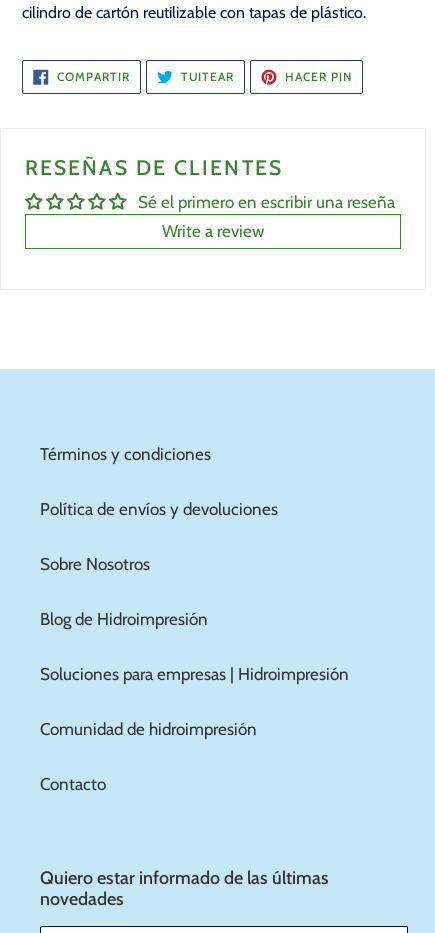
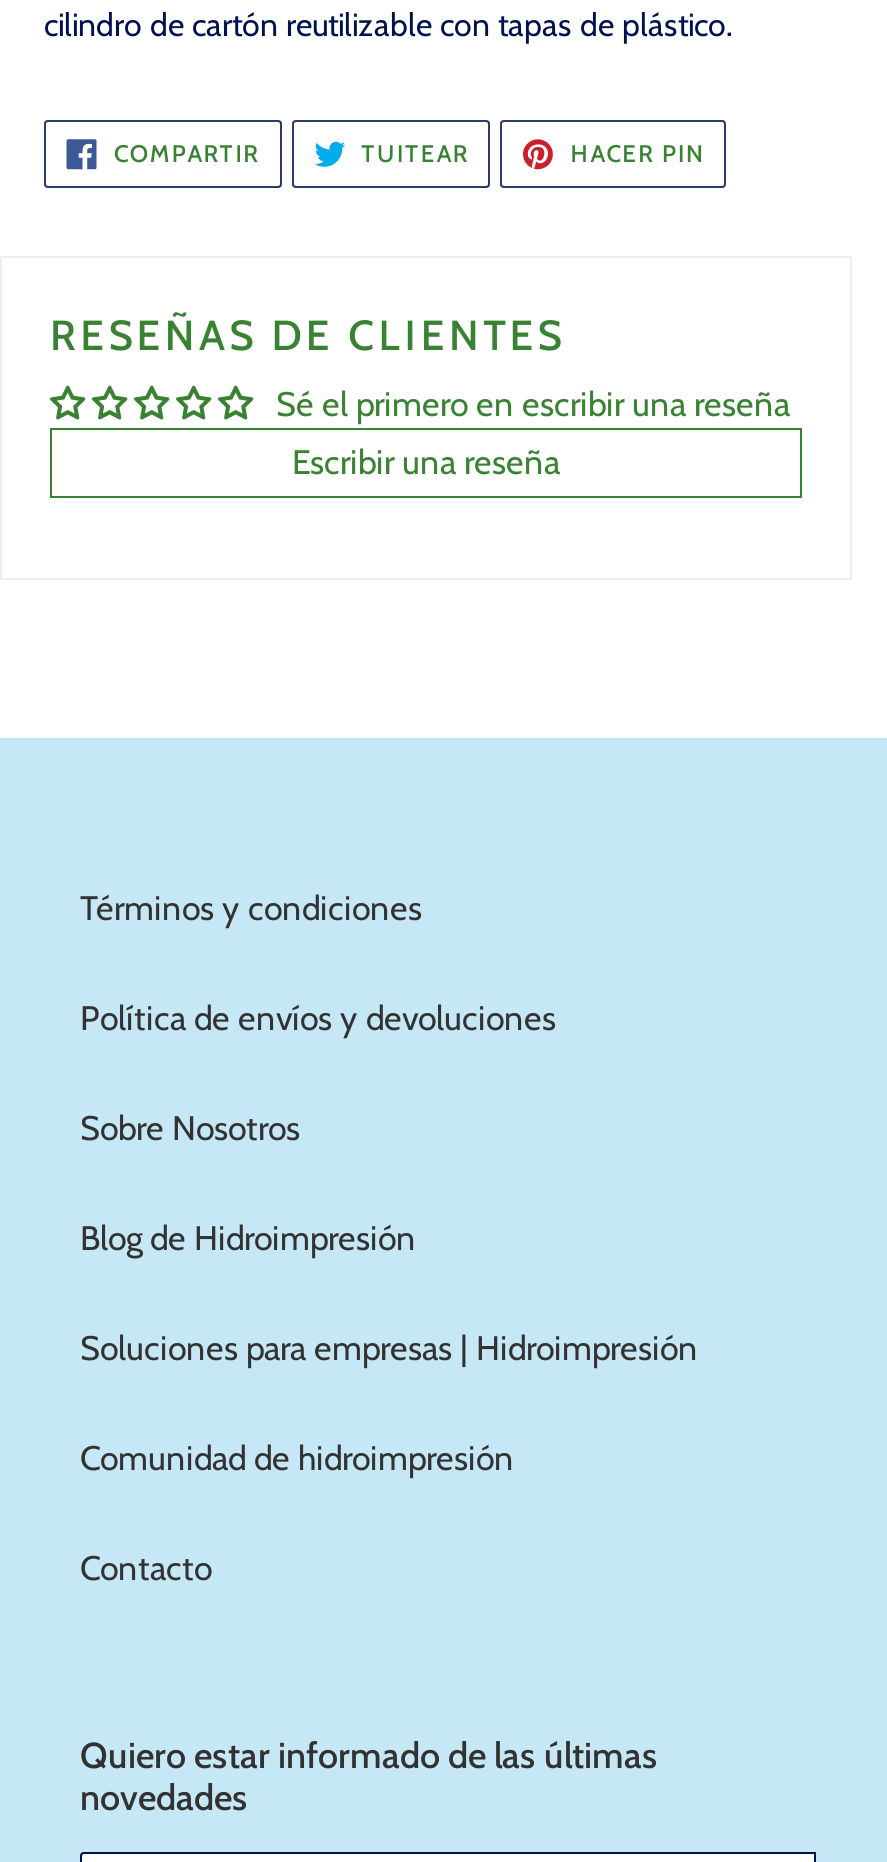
[162,221,264,241] Write a review -> [292,442,560,482] Escribir una reseña

